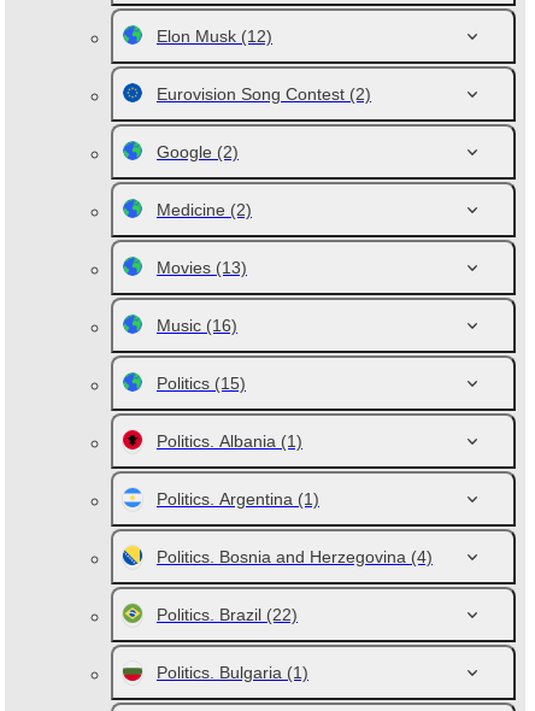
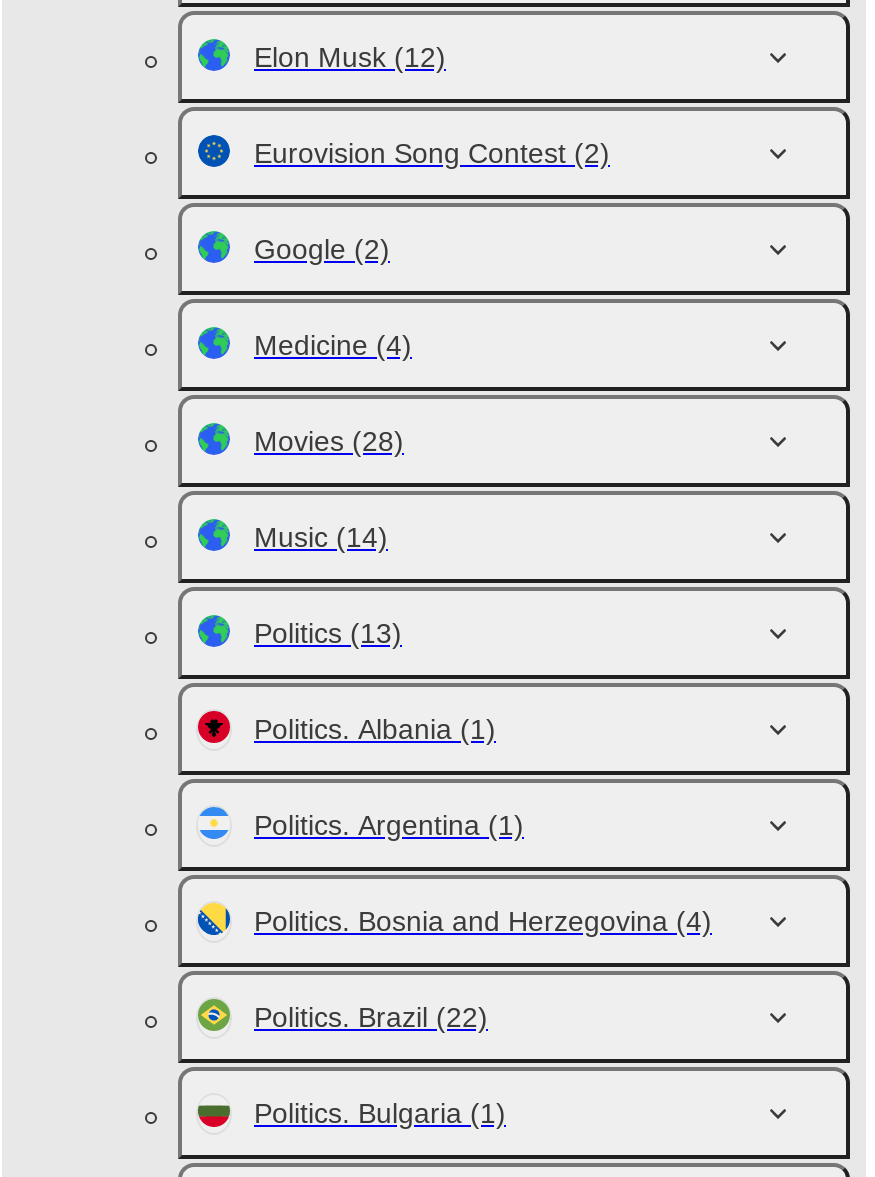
[157,200,252,219] Medicine (2) -> [254,329,412,361] Medicine (4)
[157,258,247,277] Movies (13) -> [254,425,404,457] Movies (28)
[157,316,237,335] Music (16) -> [254,521,388,553] Music (14)
[157,374,246,393] Politics (15) -> [254,617,402,649] Politics (13)

